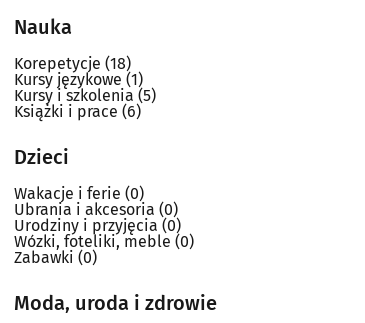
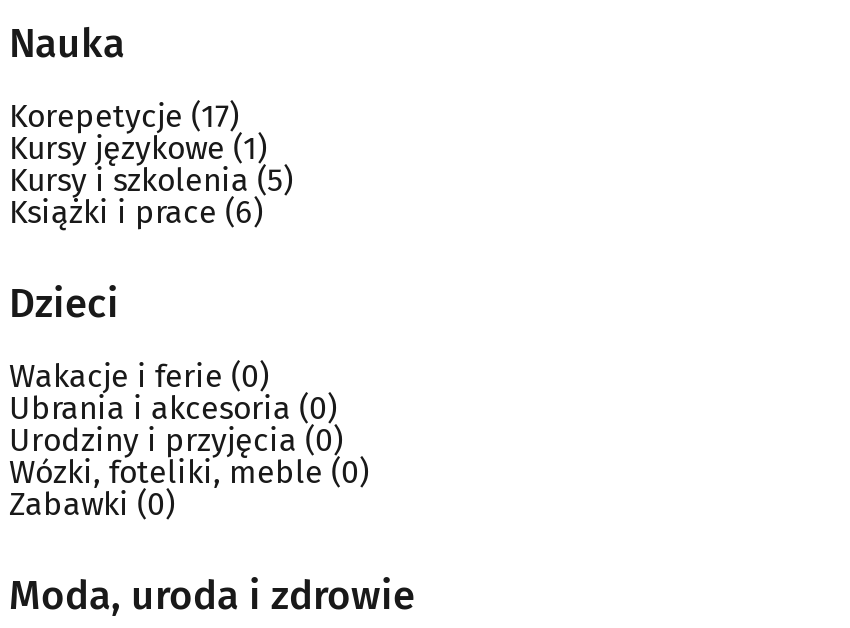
[14,53,131,72] Korepetycje (18) -> [9,96,239,134] Korepetycje (17)

